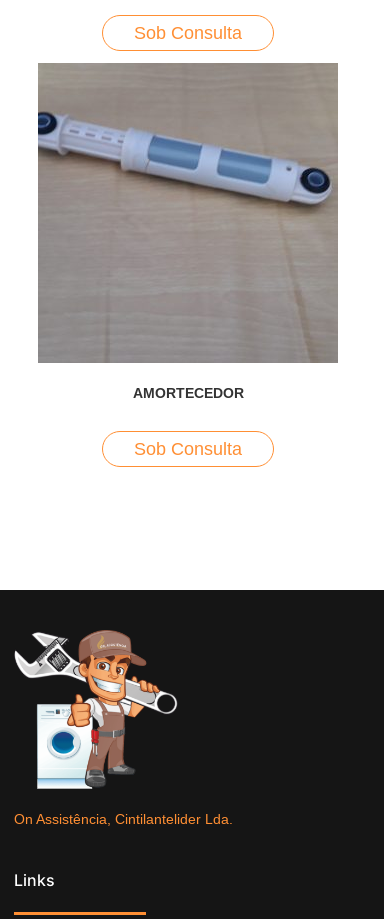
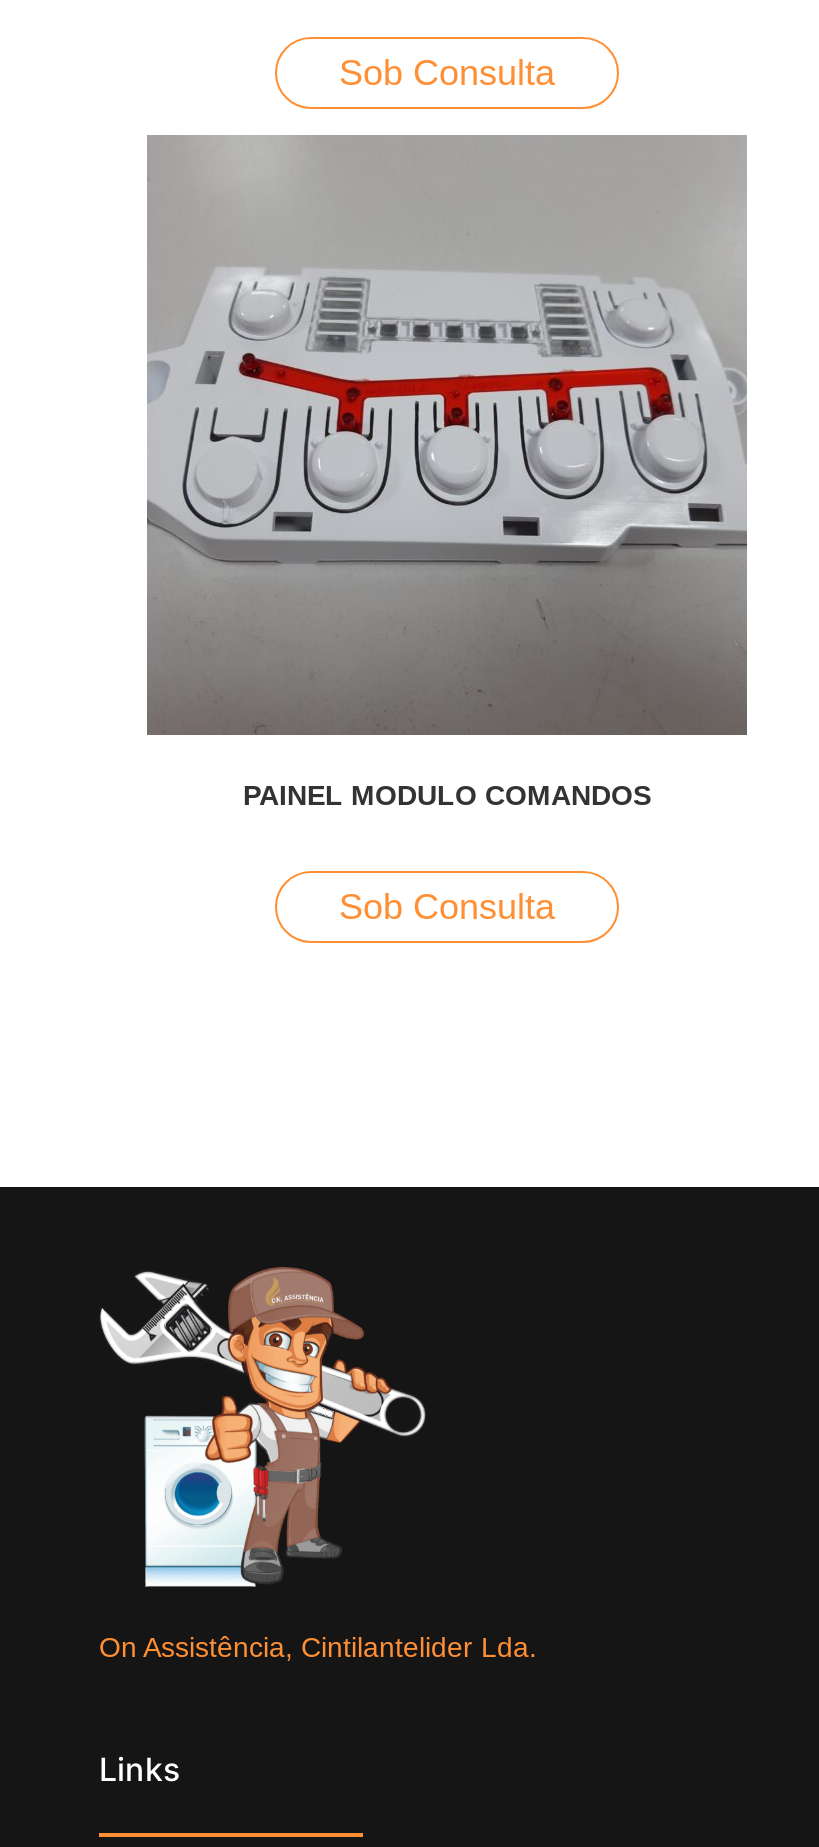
[38,64,337,401] [image] | AMORTECEDOR -> [147,138,747,810] [image] | PAINEL MODULO COMANDOS

